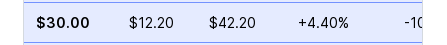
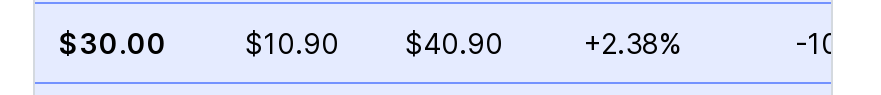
[129,14,174,31] $12.20 -> [245,26,339,60] $10.90
[209,14,256,31] $42.20 -> [405,26,503,60] $40.90
[298,14,349,31] +4.40% -> [583,26,681,60] +2.38%

